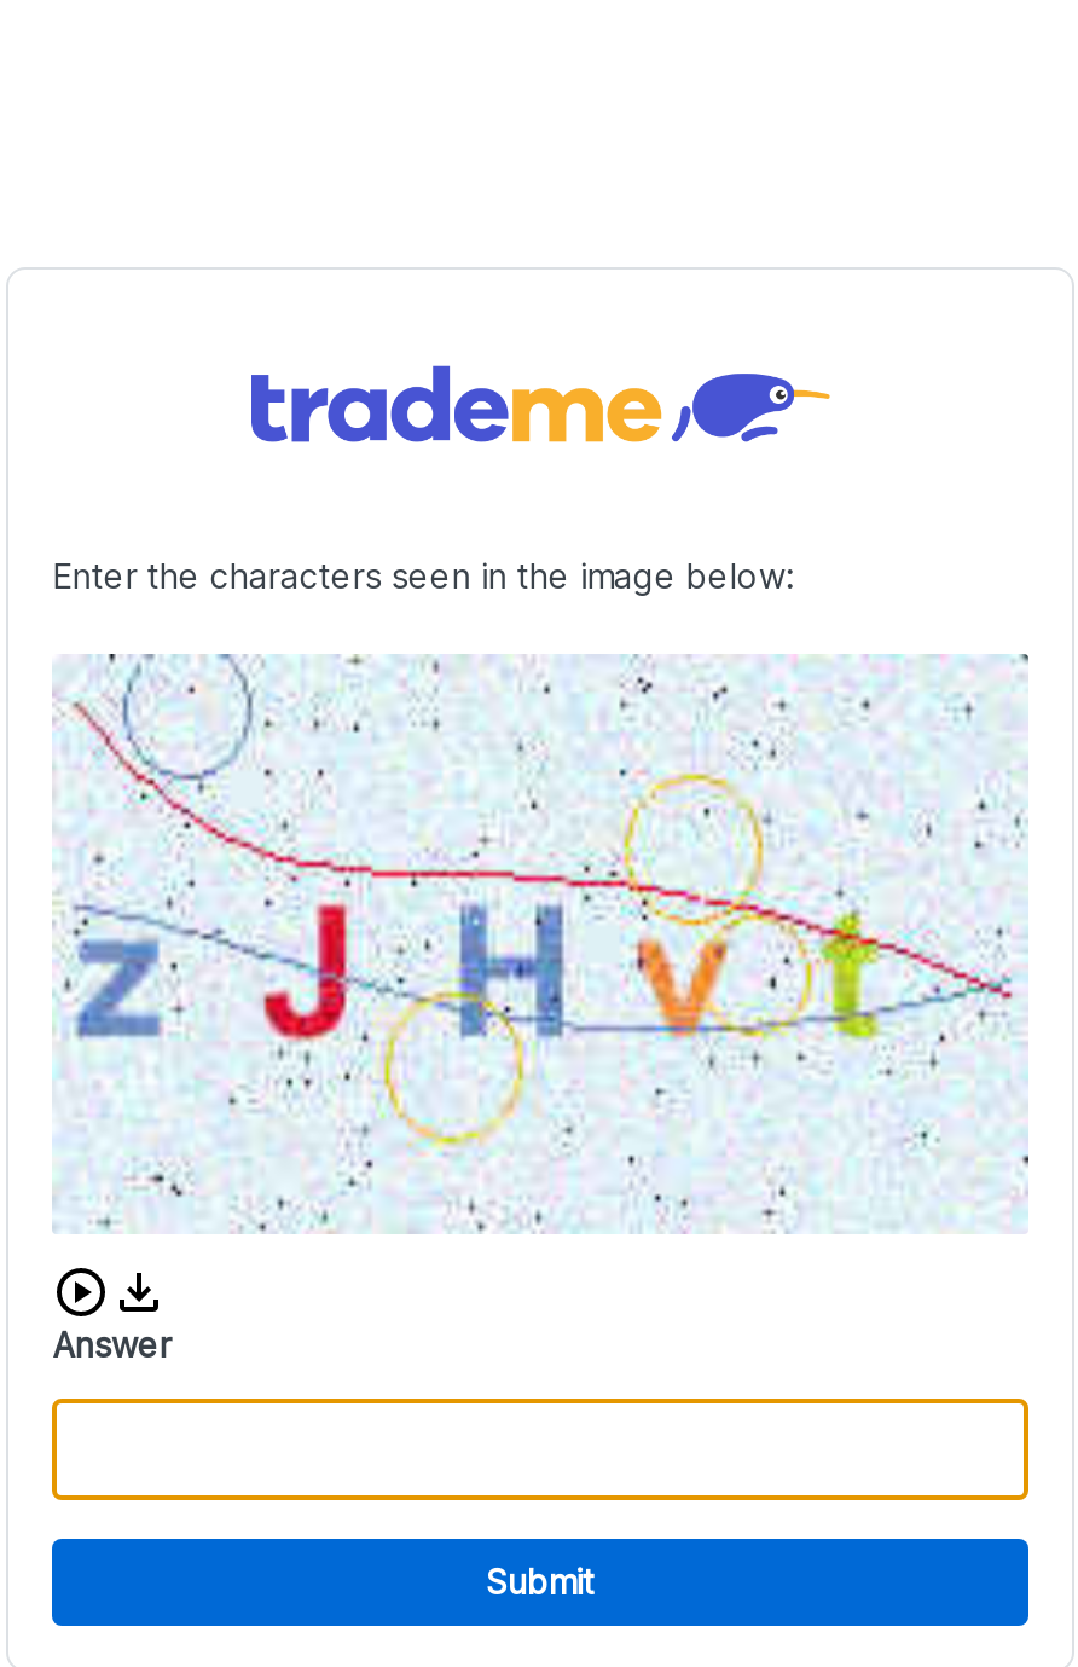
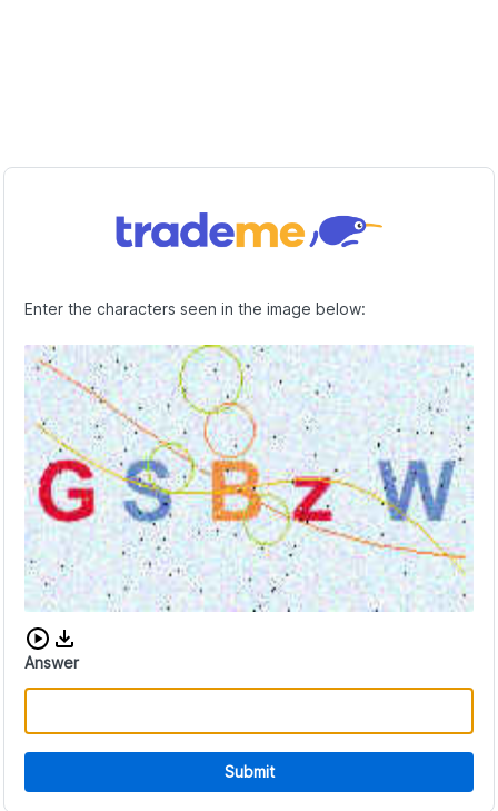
[64,654,1031,1232] [image] -> [30,344,472,613] [image]

